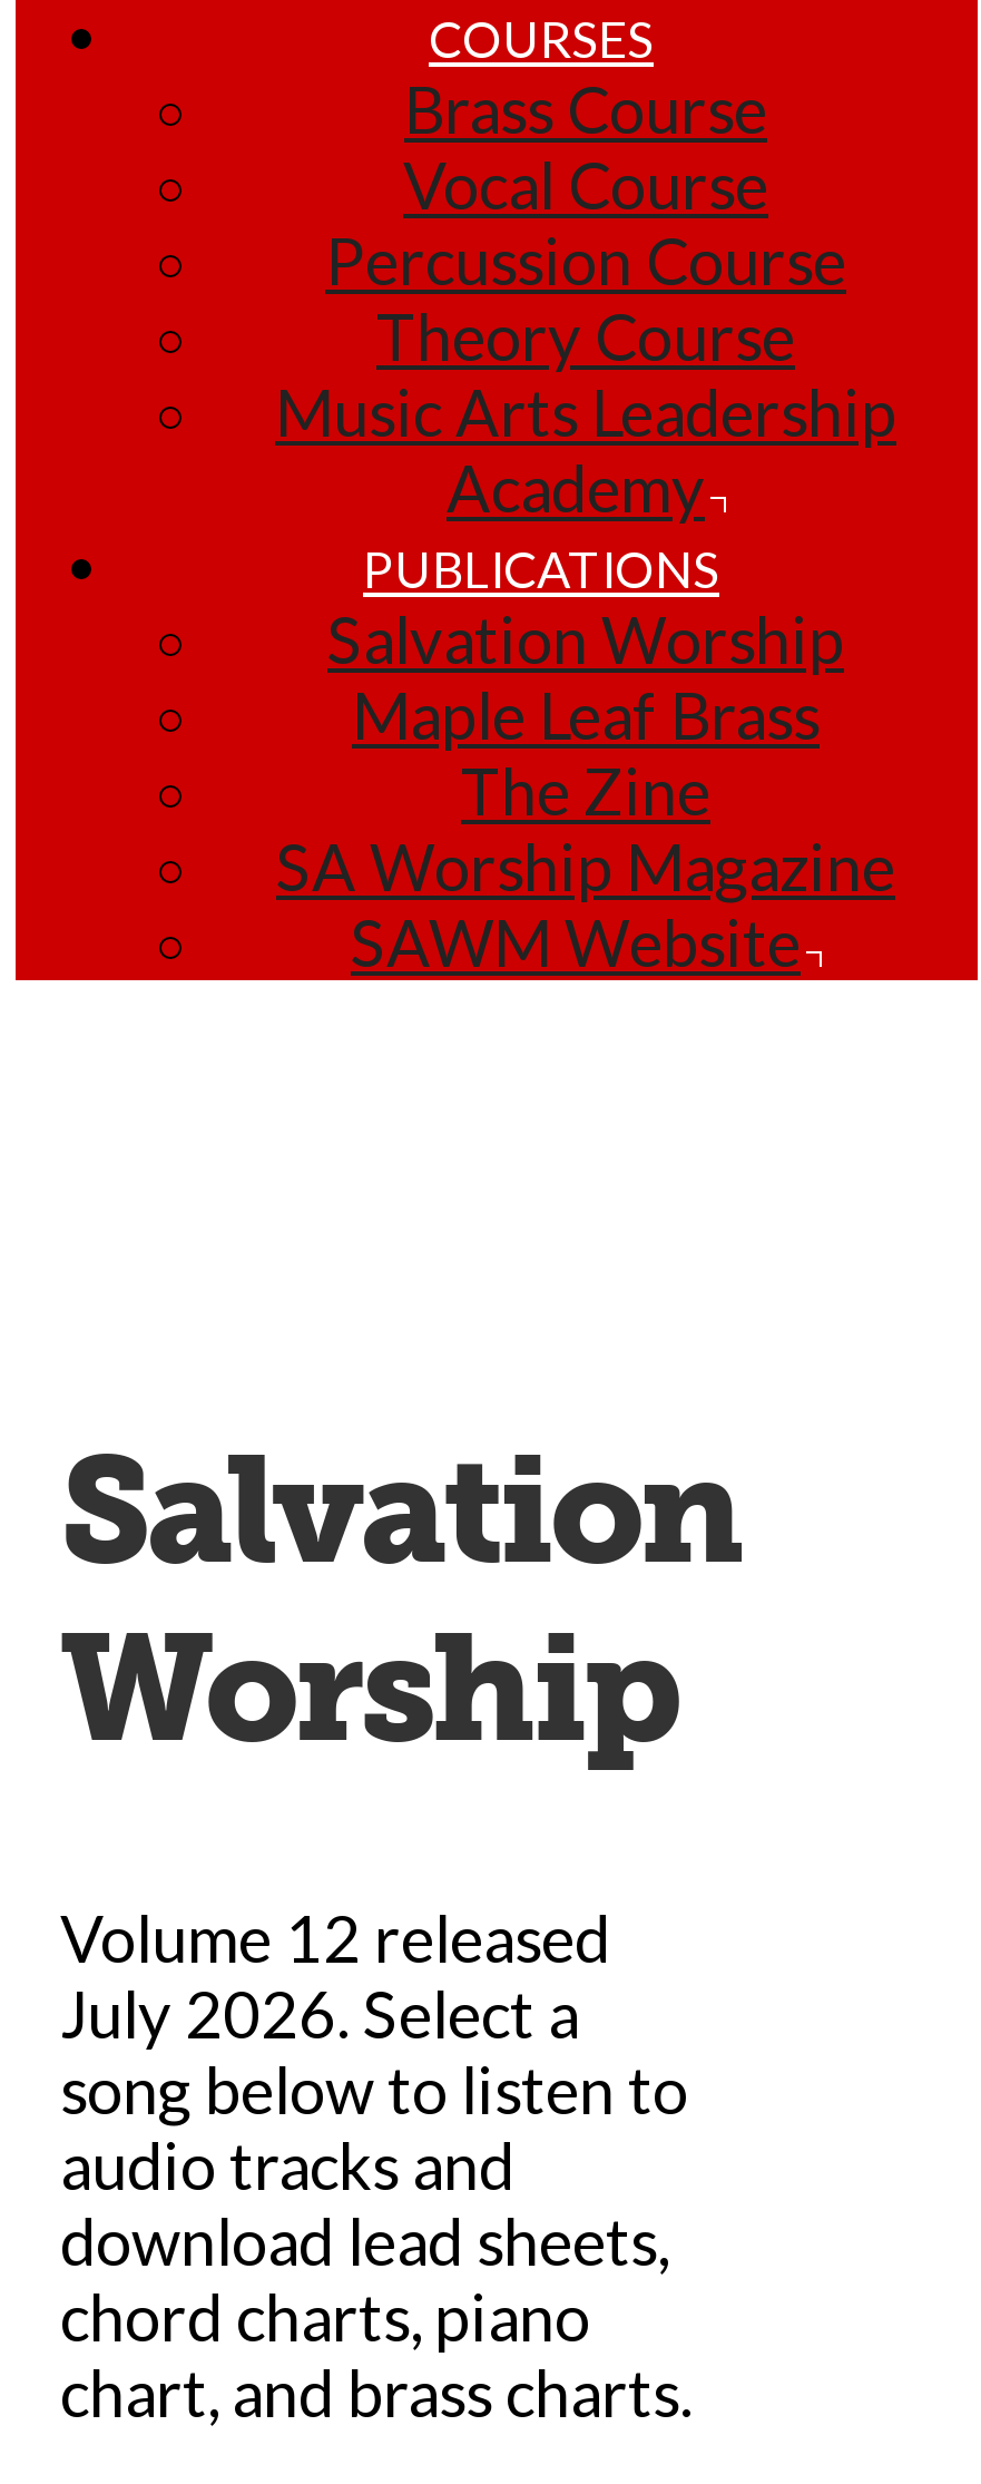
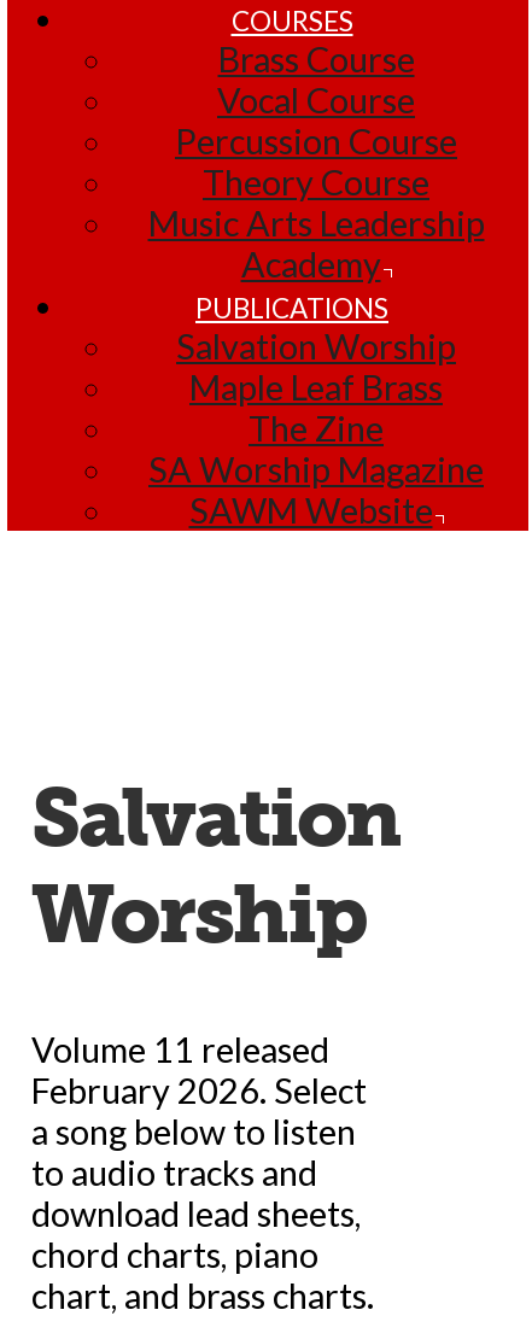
[60,1901,688,2204] Volume 12 released | July 2026. Select a | song below to listen to | audio tracks and -> [31,1029,367,1193] Volume 11 released | February 2026. Select | a song below to listen | to audio tracks and

